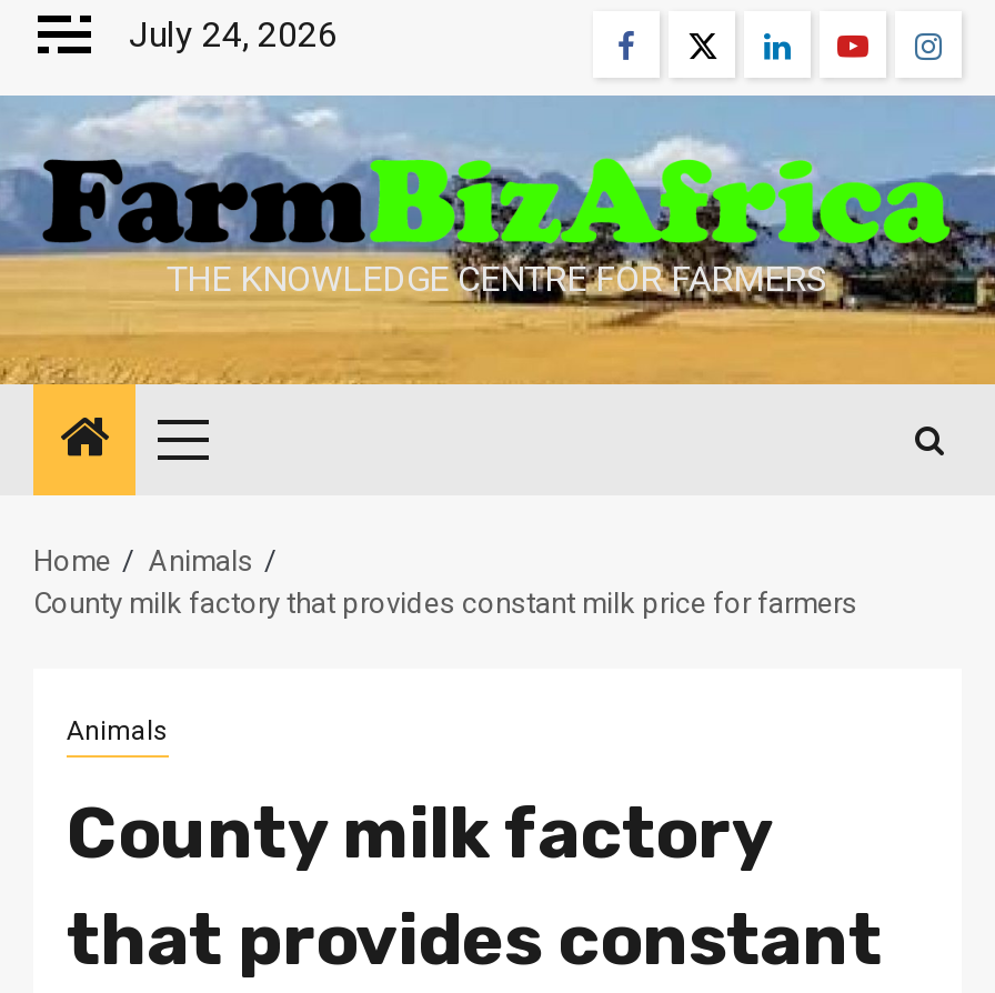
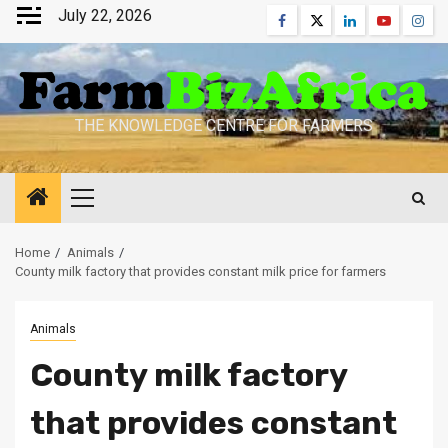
[129,13,338,56] July 24, 2026 -> [58,6,152,25] July 22, 2026

